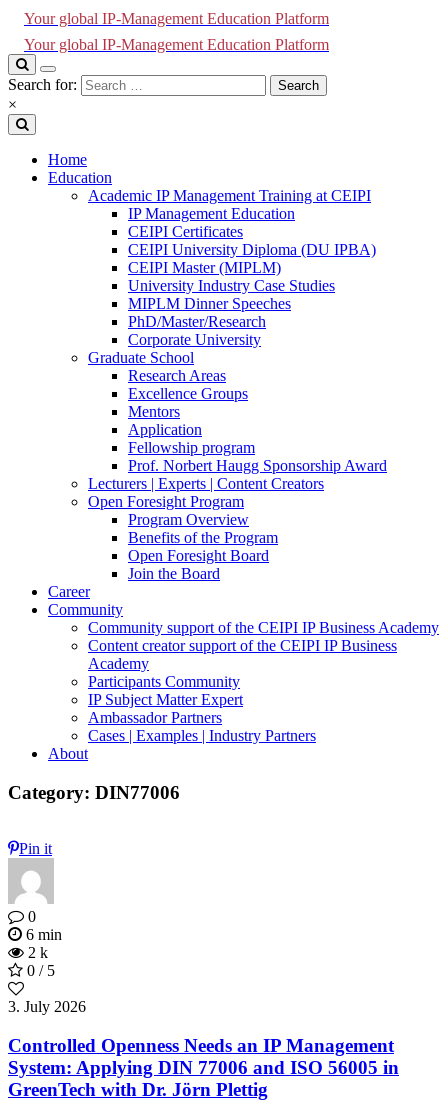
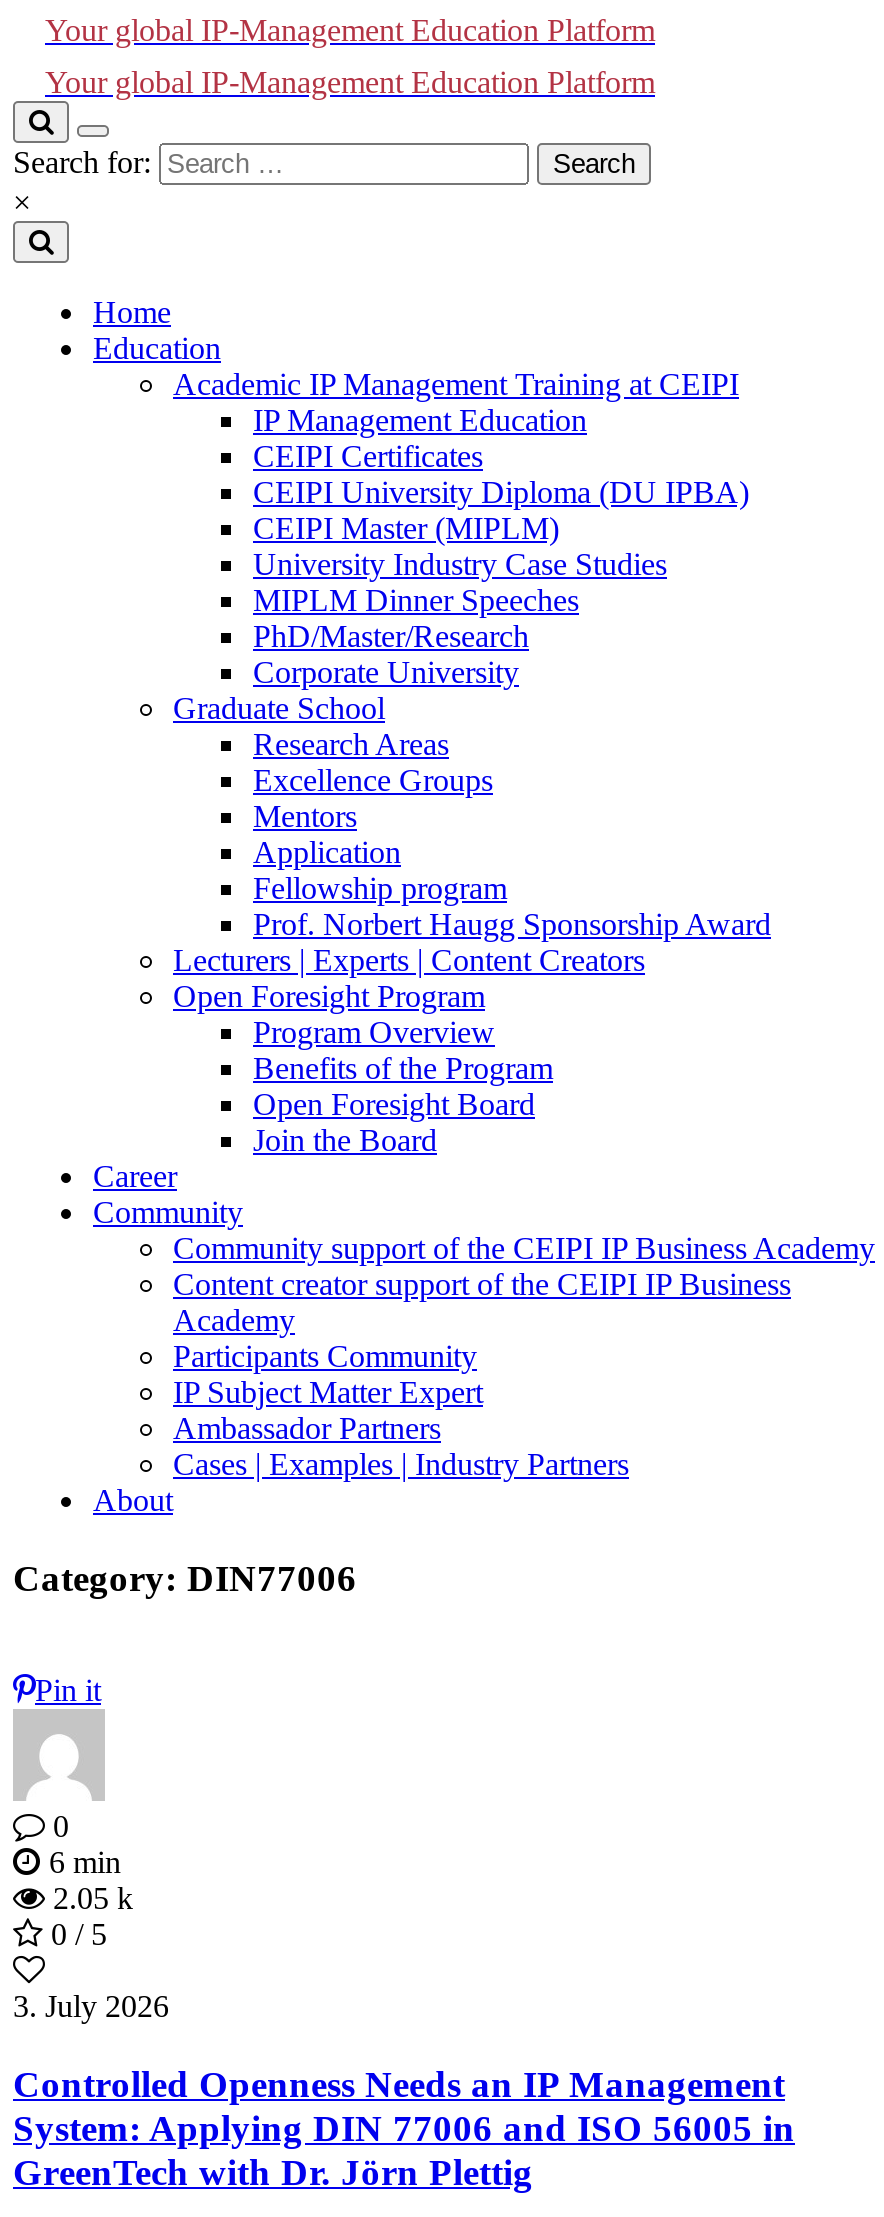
[28,944,48,961] 2 k -> [53,1882,133,1916] 2.05 k

